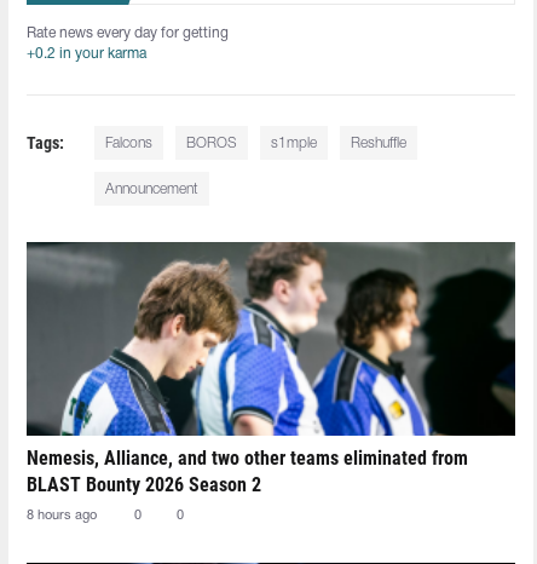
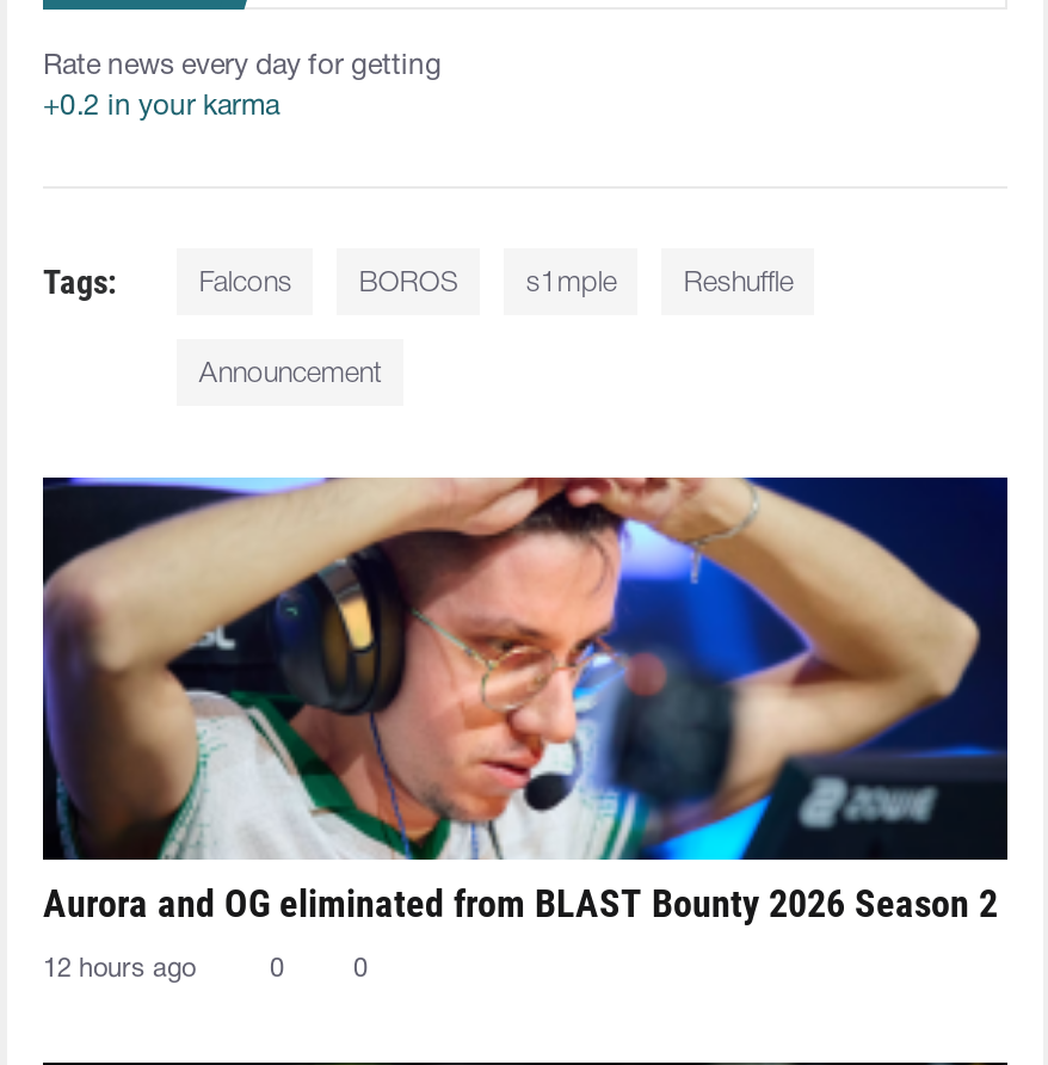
[27,241,516,496] [image] | Nemesis, Alliance, and two other teams eliminated from | BLAST Bounty 2026 Season 2 -> [43,475,1007,926] [image] | Aurora and OG eliminated from BLAST Bounty 2026 Season 2
[27,509,97,521] 8 hours ago -> [43,957,196,981] 12 hours ago

